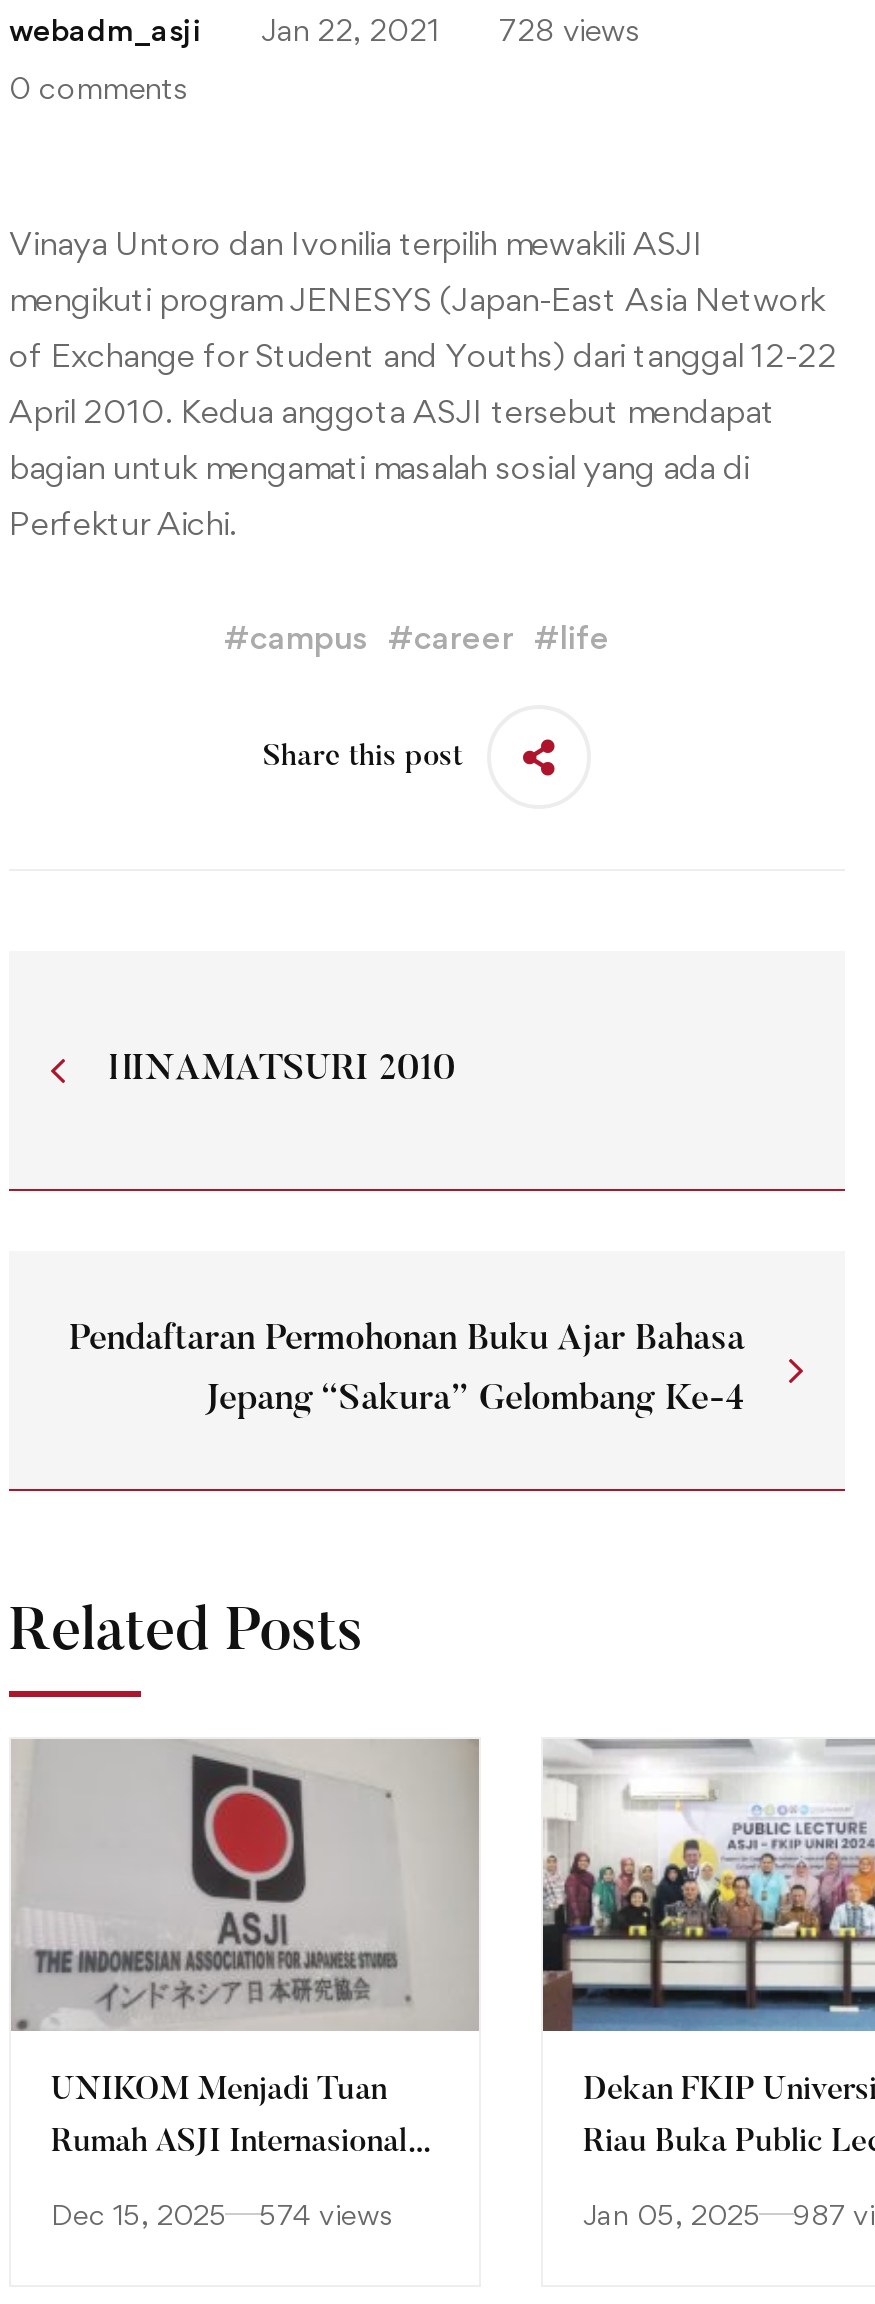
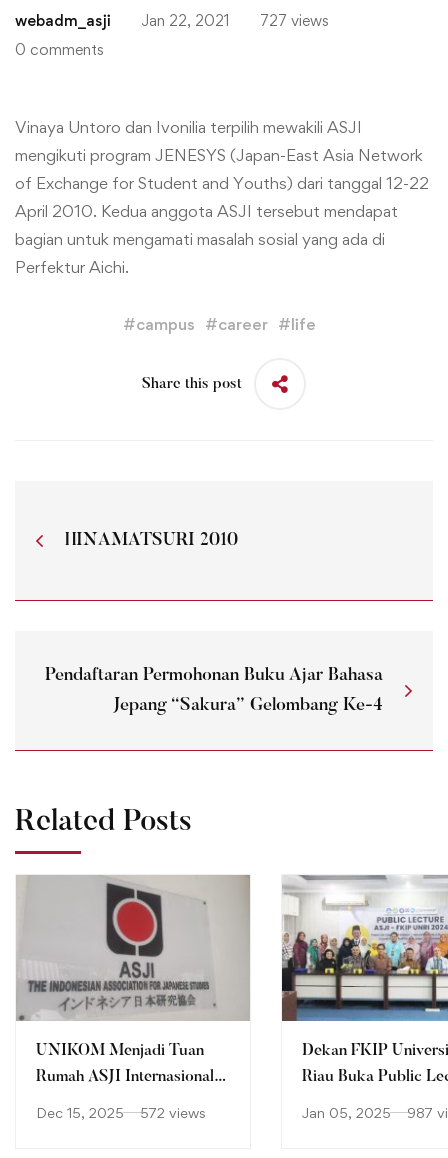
[9,11,639,49] webadm_asji Jan 22, 2021 728 views -> [15,11,329,30] webadm_asji Jan 22, 2021 727 views
[51,2198,393,2232] Dec 15, 2025 574 views -> [36,1104,206,1121] Dec 15, 2025 572 views

